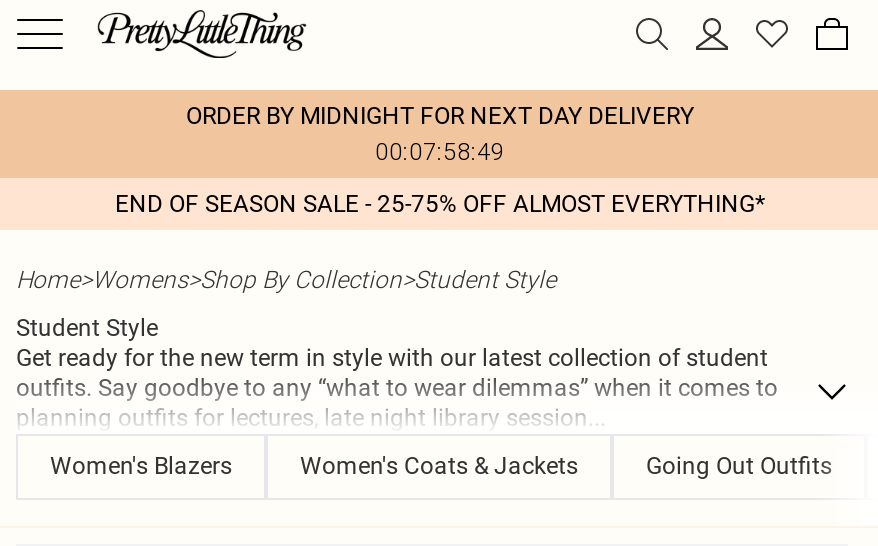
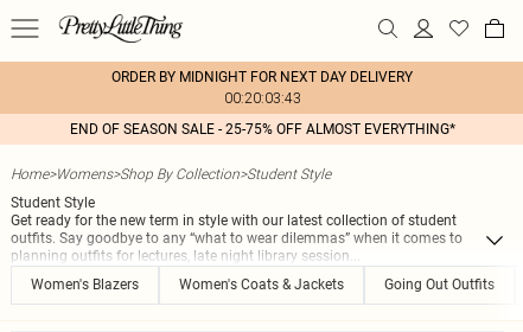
[375,136,505,166] 00:07:58:49 -> [224,89,301,107] 00:20:03:43

